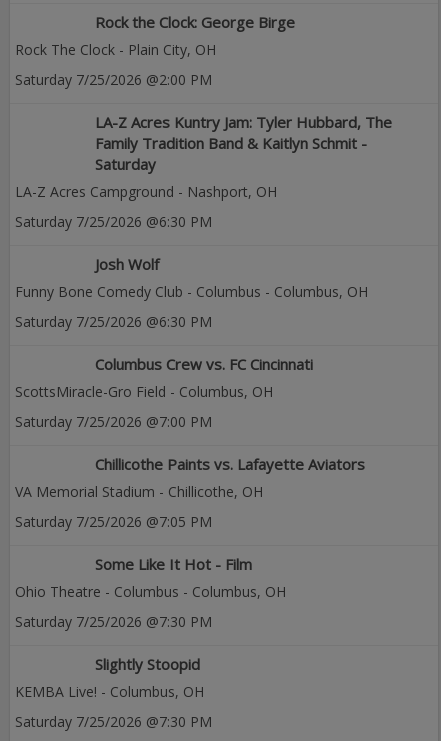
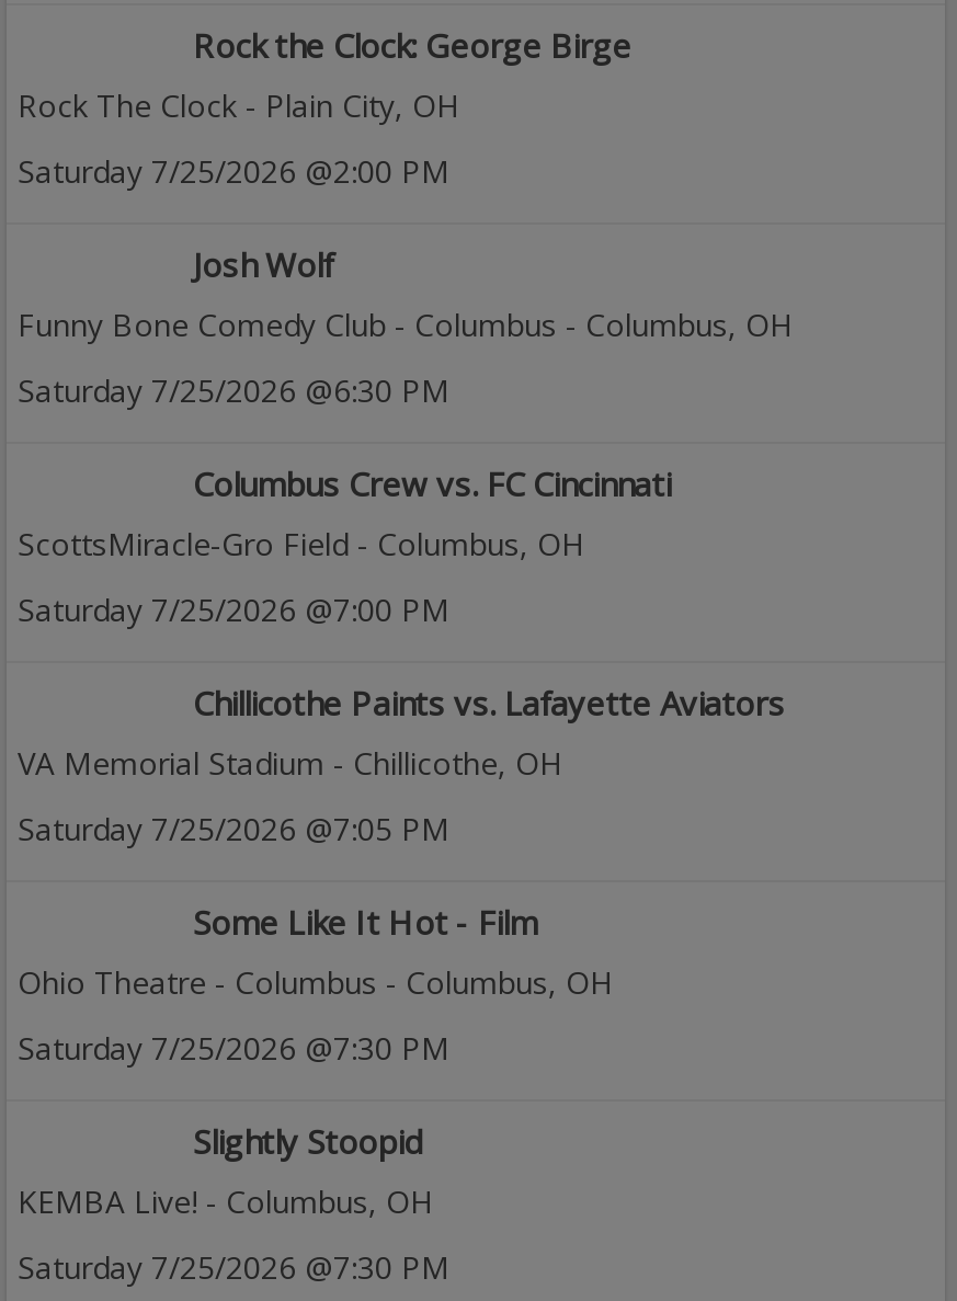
[15,112,392,231] LA-Z Acres Kuntry Jam: Tyler Hubbard, The | Family Tradition Band & Kaitlyn Schmit - | Saturday | LA-Z Acres Campground - Nashport, OH | Saturday 7/25/2026 @6:30 PM -> none

